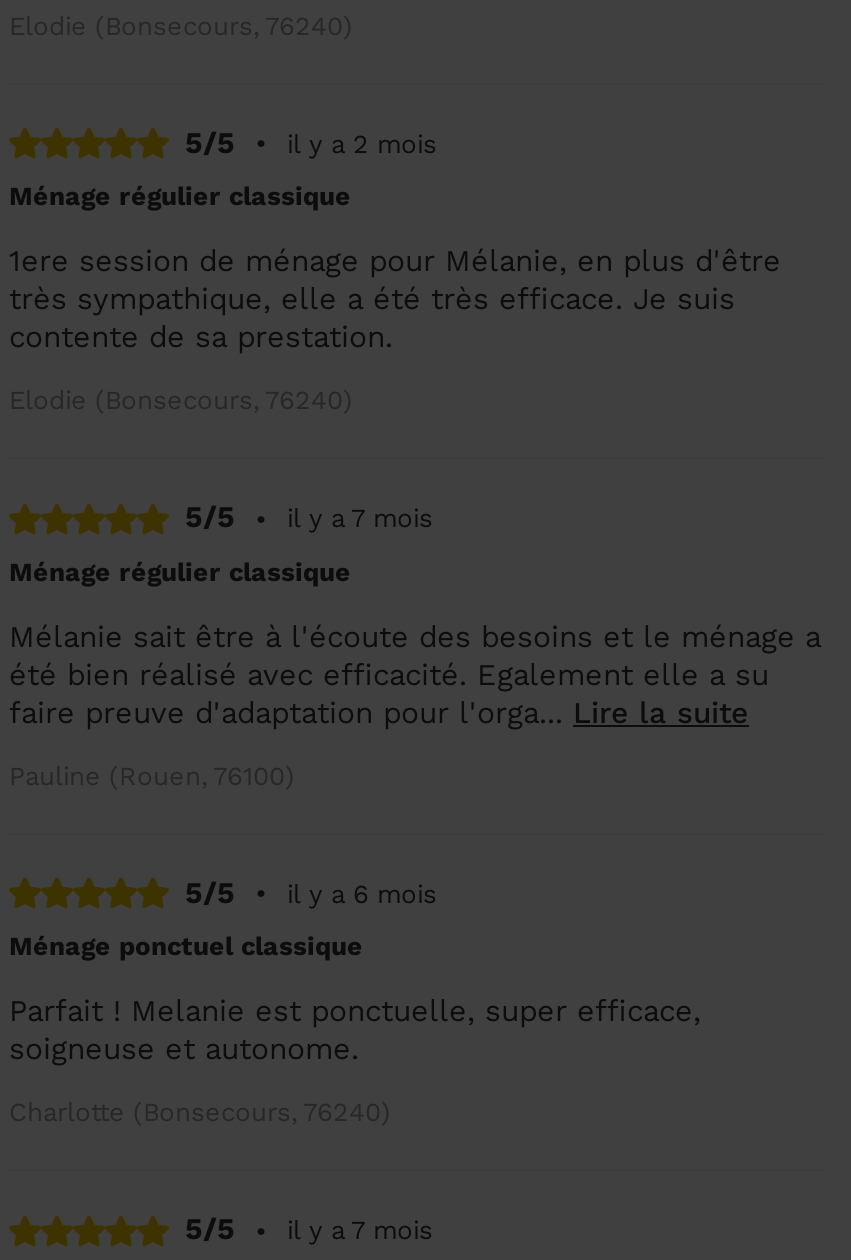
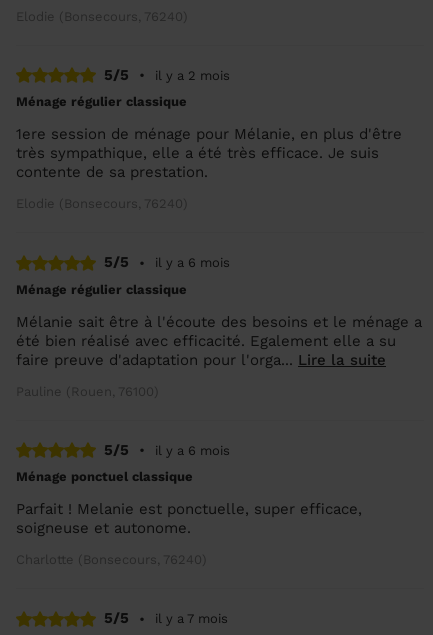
[287,503,433,533] il y a 7 mois -> [155,255,230,270] il y a 6 mois

